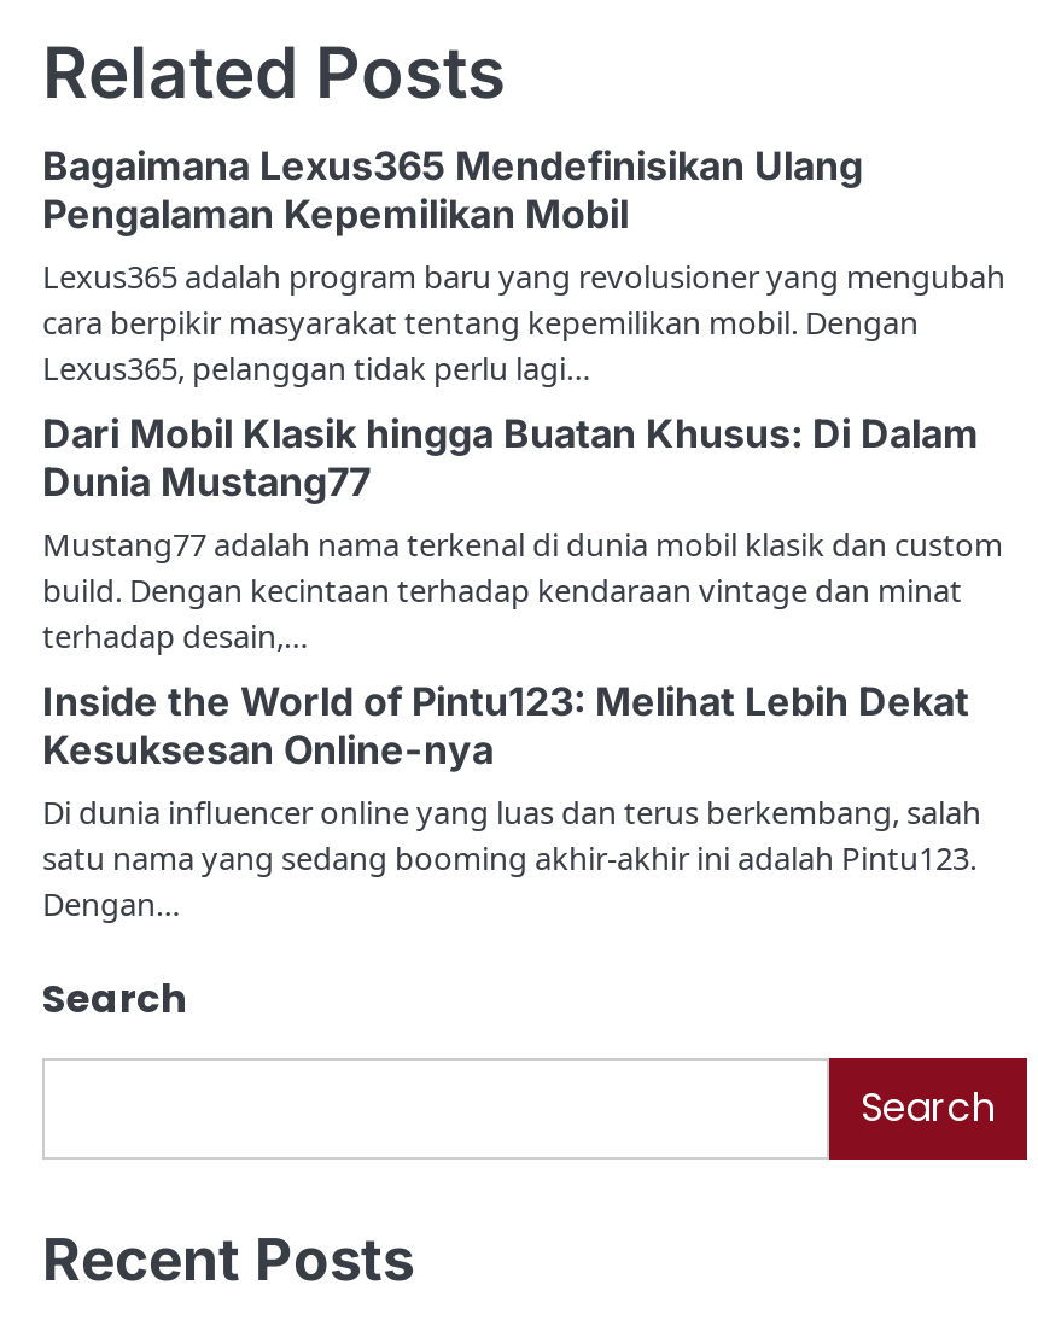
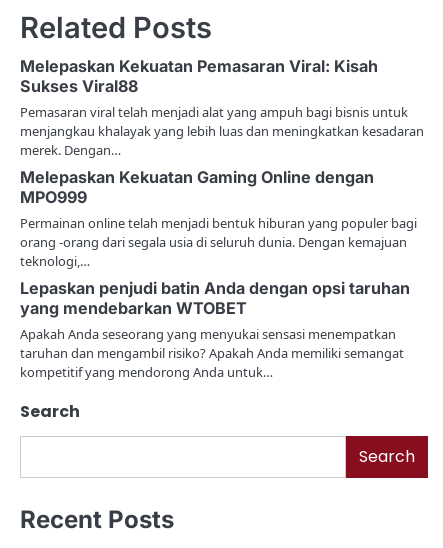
[42,141,1005,925] Bagaimana Lexus365 Mendefinisikan Ulang | Pengalaman Kepemilikan Mobil | Lexus365 adalah program baru yang revolusioner yang mengubah | cara berpikir masyarakat tentang kepemilikan mobil. Dengan | Lexus365, pelanggan tidak perlu lagi… | Dari Mobil Klasik hingga Buatan Khusus: Di Dalam | Dunia Mustang77 | Mustang77 adalah nama terkenal di dunia mobil klasik dan custom | build. Dengan kecintaan terhadap kendaraan vintage dan minat | terhadap desain,… | Inside the World of Pintu123: Melihat Lebih Dekat | Kesuksesan Online-nya | Di dunia influencer online yang luas dan terus berkembang, salah | satu nama yang sedang booming akhir-akhir ini adalah Pintu123. | Dengan… -> [20,56,424,381] Melepaskan Kekuatan Pemasaran Viral: Kisah | Sukses Viral88 | Pemasaran viral telah menjadi alat yang ampuh bagi bisnis untuk | menjangkau khalayak yang lebih luas dan meningkatkan kesadaran | merek. Dengan… | Melepaskan Kekuatan Gaming Online dengan | MPO999 | Permainan online telah menjadi bentuk hiburan yang populer bagi | orang -orang dari segala usia di seluruh dunia. Dengan kemajuan | teknologi,… | Lepaskan penjudi batin Anda dengan opsi taruhan | yang mendebarkan WTOBET | Apakah Anda seseorang yang menyukai sensasi menempatkan | taruhan dan mengambil risiko? Apakah Anda memiliki semangat | kompetitif yang mendorong Anda untuk…

